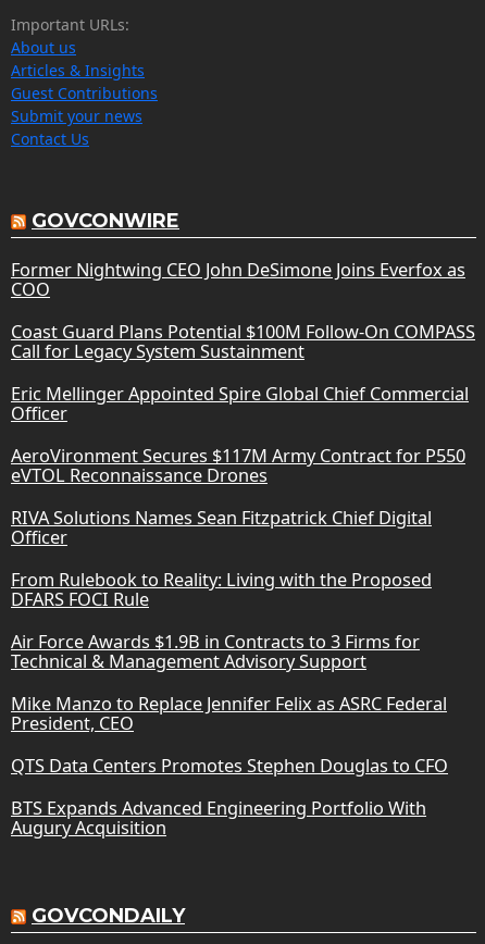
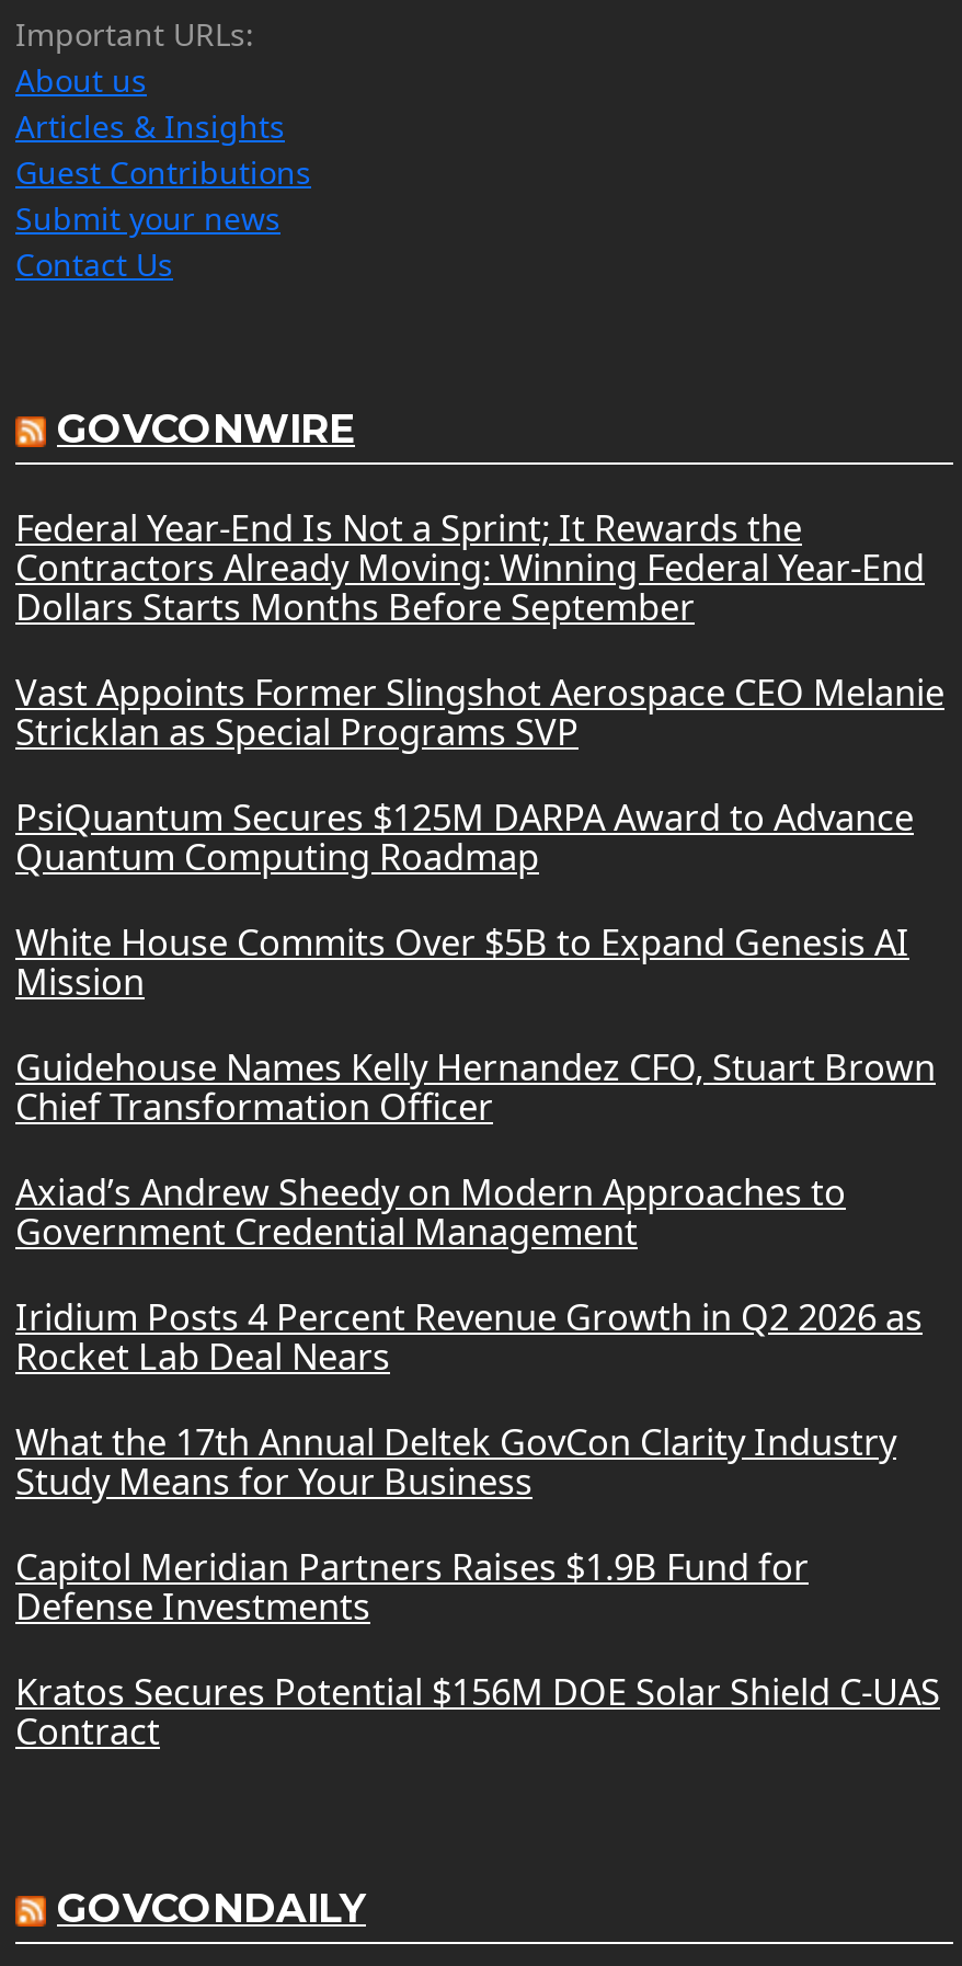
[11,258,465,301] Former Nightwing CEO John DeSimone Joins Everfox as | COO -> [15,504,925,631] Federal Year-End Is Not a Sprint; It Rewards the | Contractors Already Moving: Winning Federal Year-End | Dollars Starts Months Before September
[11,320,475,363] Coast Guard Plans Potential $100M Follow-On COMPASS | Call for Legacy System Sustainment -> [15,668,944,756] Vast Appoints Former Slingshot Aerospace CEO Melanie | Stricklan as Special Programs SVP
[11,382,469,425] Eric Mellinger Appointed Spire Global Chief Commercial | Officer -> [15,793,914,881] PsiQuantum Secures $125M DARPA Award to Advance | Quantum Computing Roadmap
[11,444,465,487] AeroVironment Secures $117M Army Contract for P550 | eVTOL Reconnaissance Drones -> [15,918,909,1006] White House Commits Over $5B to Expand Genesis AI | Mission
[11,506,432,549] RIVA Solutions Names Sean Fitzpatrick Chief Digital | Officer -> [15,1043,936,1131] Guidehouse Names Kelly Hernandez CFO, Stuart Brown | Chief Transformation Officer
[11,568,432,611] From Rulebook to Reality: Living with the Proposed | DFARS FOCI Rule -> [15,1168,846,1256] Axiad’s Andrew Sheedy on Modern Approaches to | Government Credential Management
[11,630,420,673] Air Force Awards $1.9B in Contracts to 3 Firms for | Technical & Management Advisory Support -> [15,1293,923,1381] Iridium Posts 4 Percent Revenue Growth in Q2 2026 as | Rocket Lab Deal Nears
[11,692,447,735] Mike Manzo to Replace Jennifer Felix as ASRC Federal | President, CEO -> [15,1418,896,1506] What the 17th Annual Deltek GovCon Clarity Industry | Study Means for Your Business
[11,754,448,777] QTS Data Centers Promotes Stephen Douglas to CFO -> [15,1543,809,1630] Capitol Meridian Partners Raises $1.9B Fund for | Defense Investments
[11,796,426,839] BTS Expands Advanced Engineering Portfolio With | Augury Acquisition -> [15,1668,940,1755] Kratos Secures Potential $156M DOE Solar Shield C-UAS | Contract

